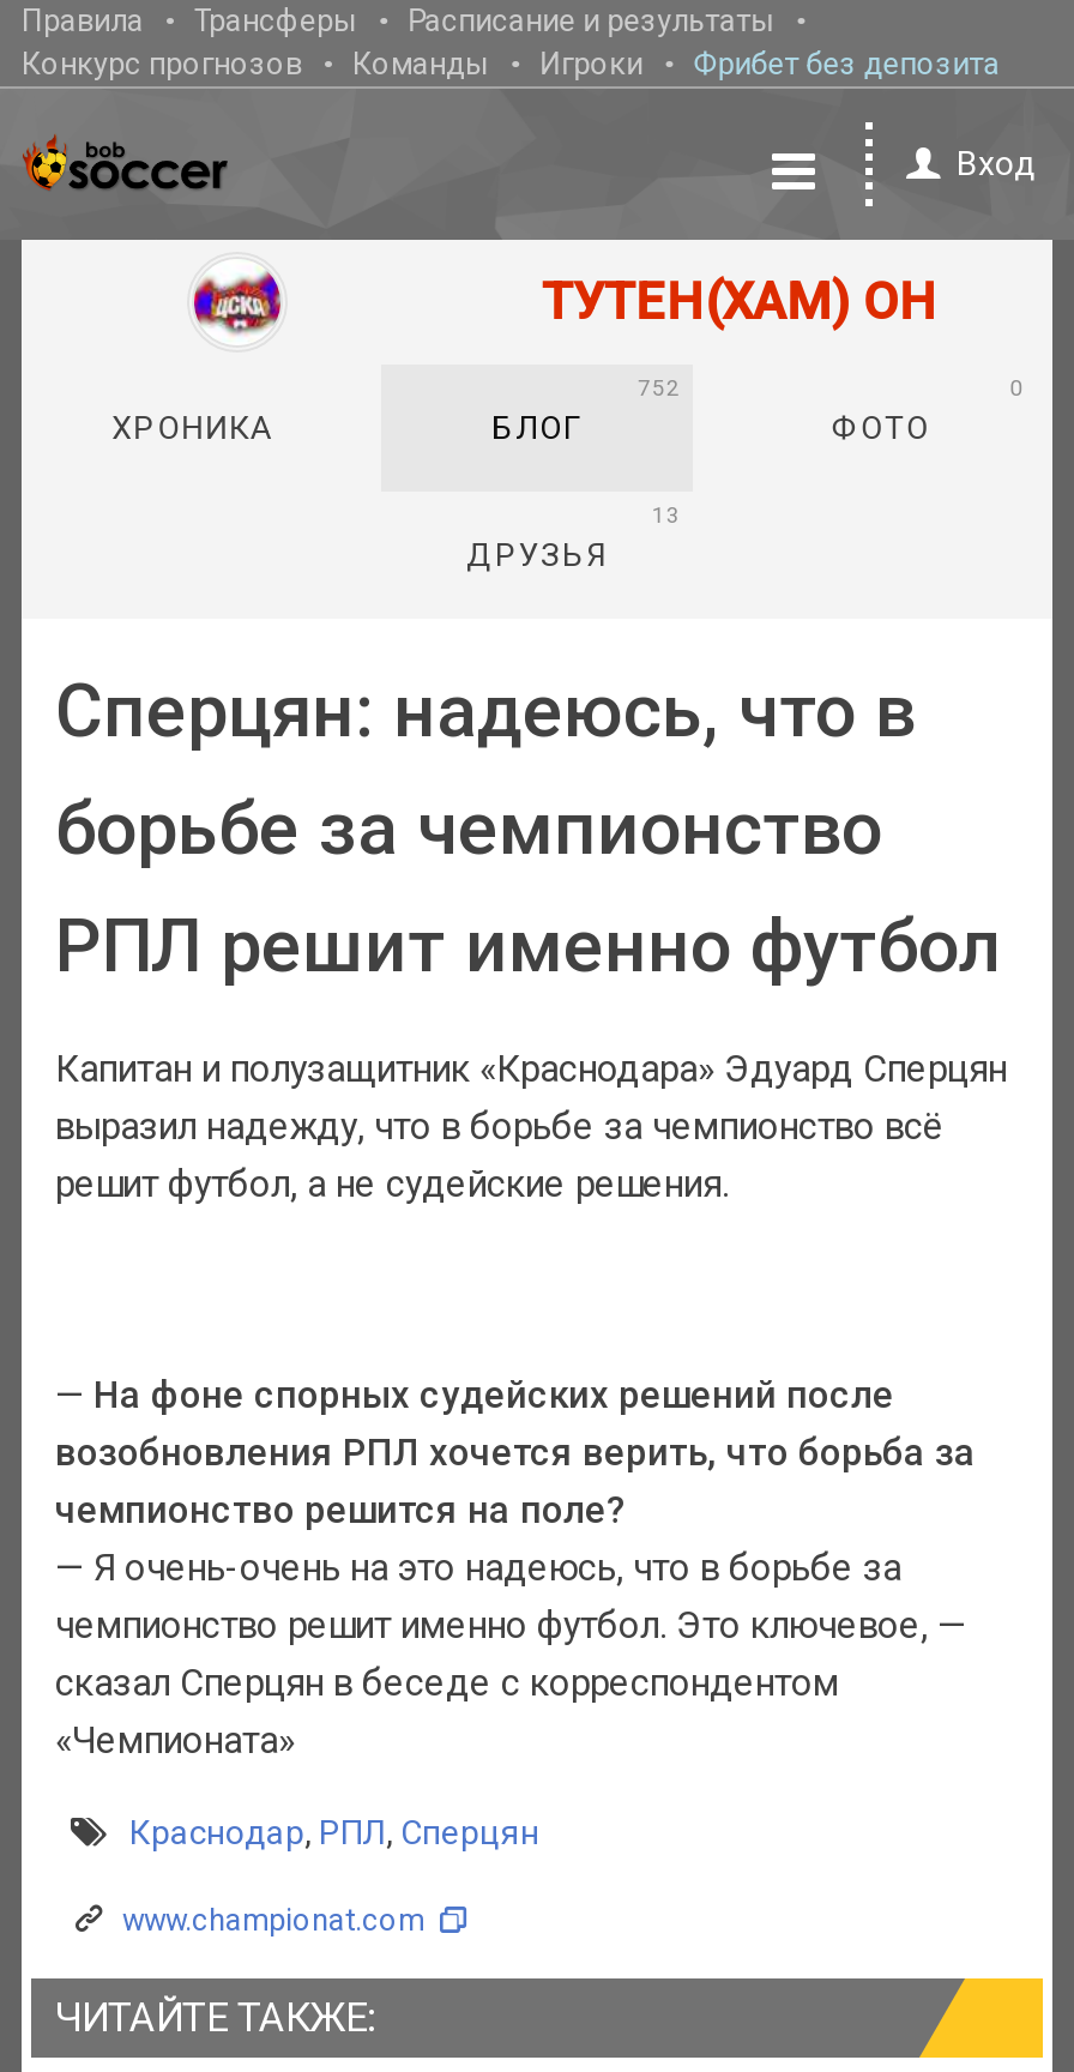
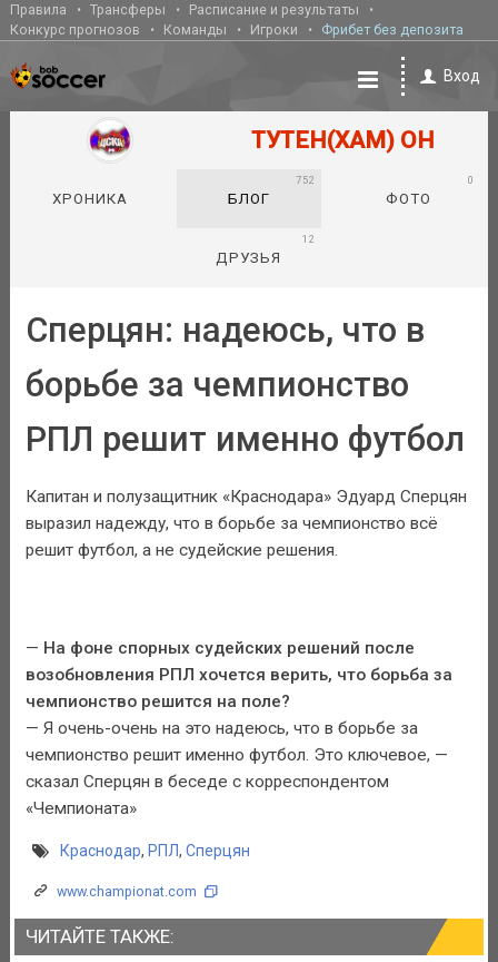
[652,500,681,527] 13 -> [302,232,316,245] 12

